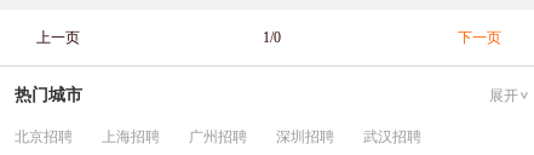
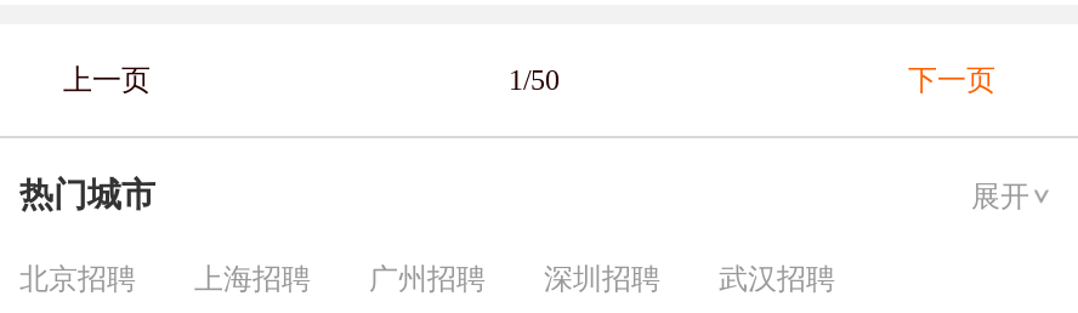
[262,29,280,46] 1/0 -> [509,63,560,97] 1/50

